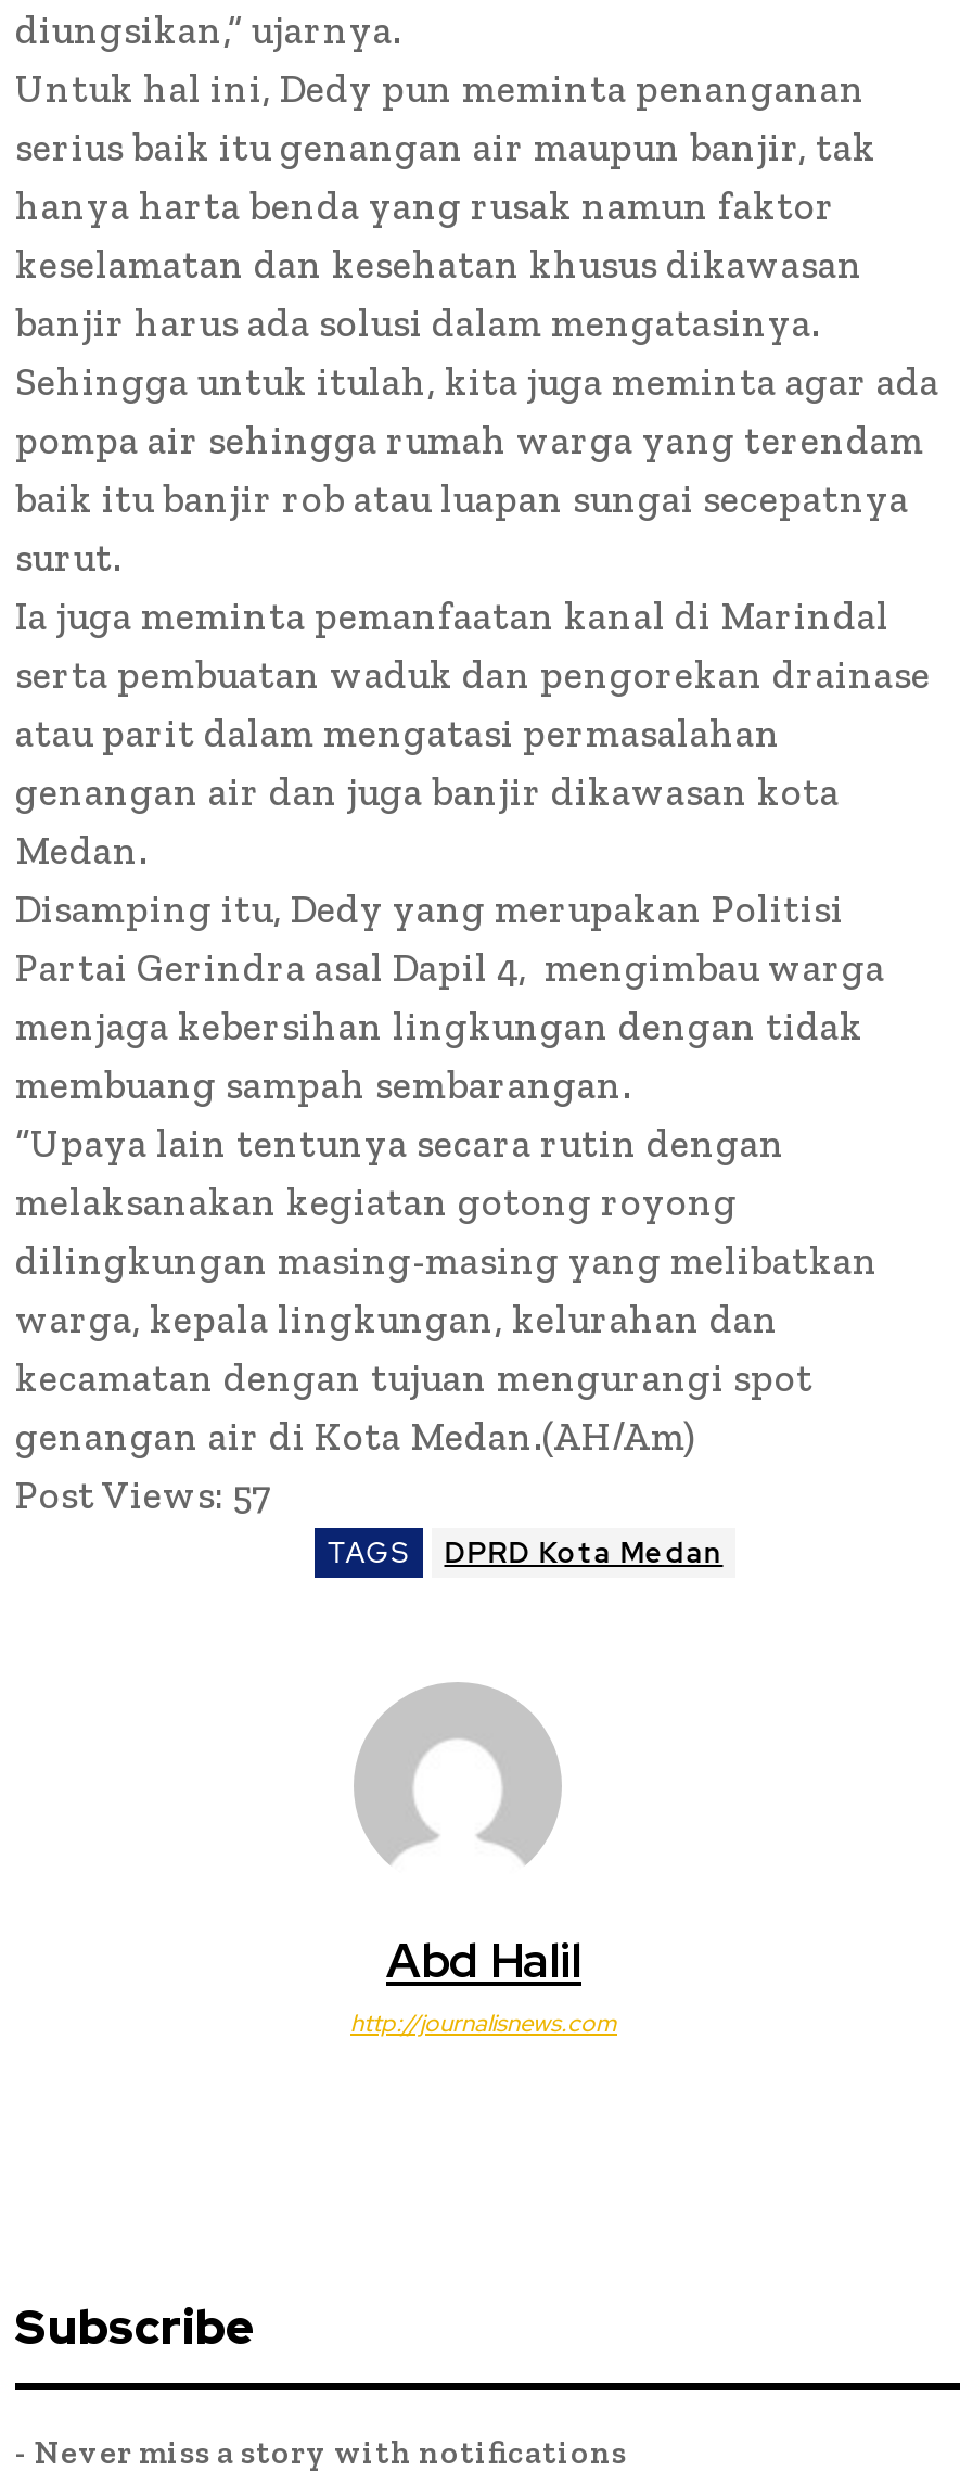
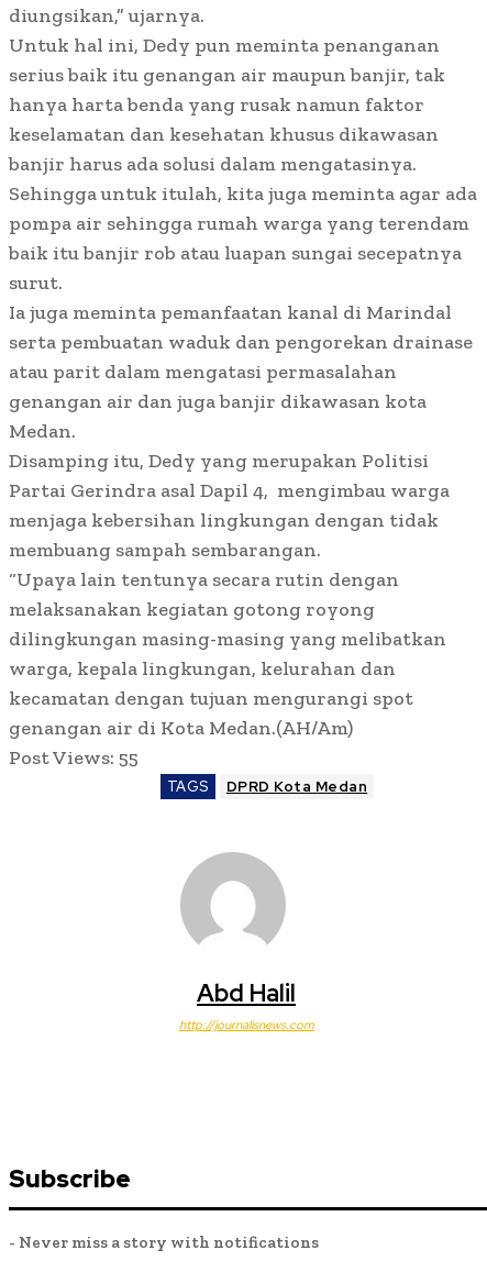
[15,1472,271,1520] Post Views: 57 -> [9,746,139,770] Post Views: 55

